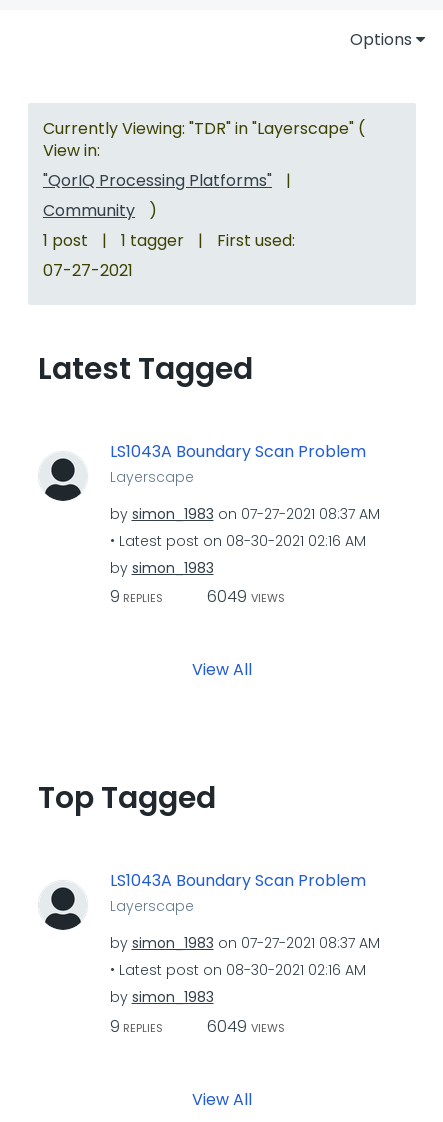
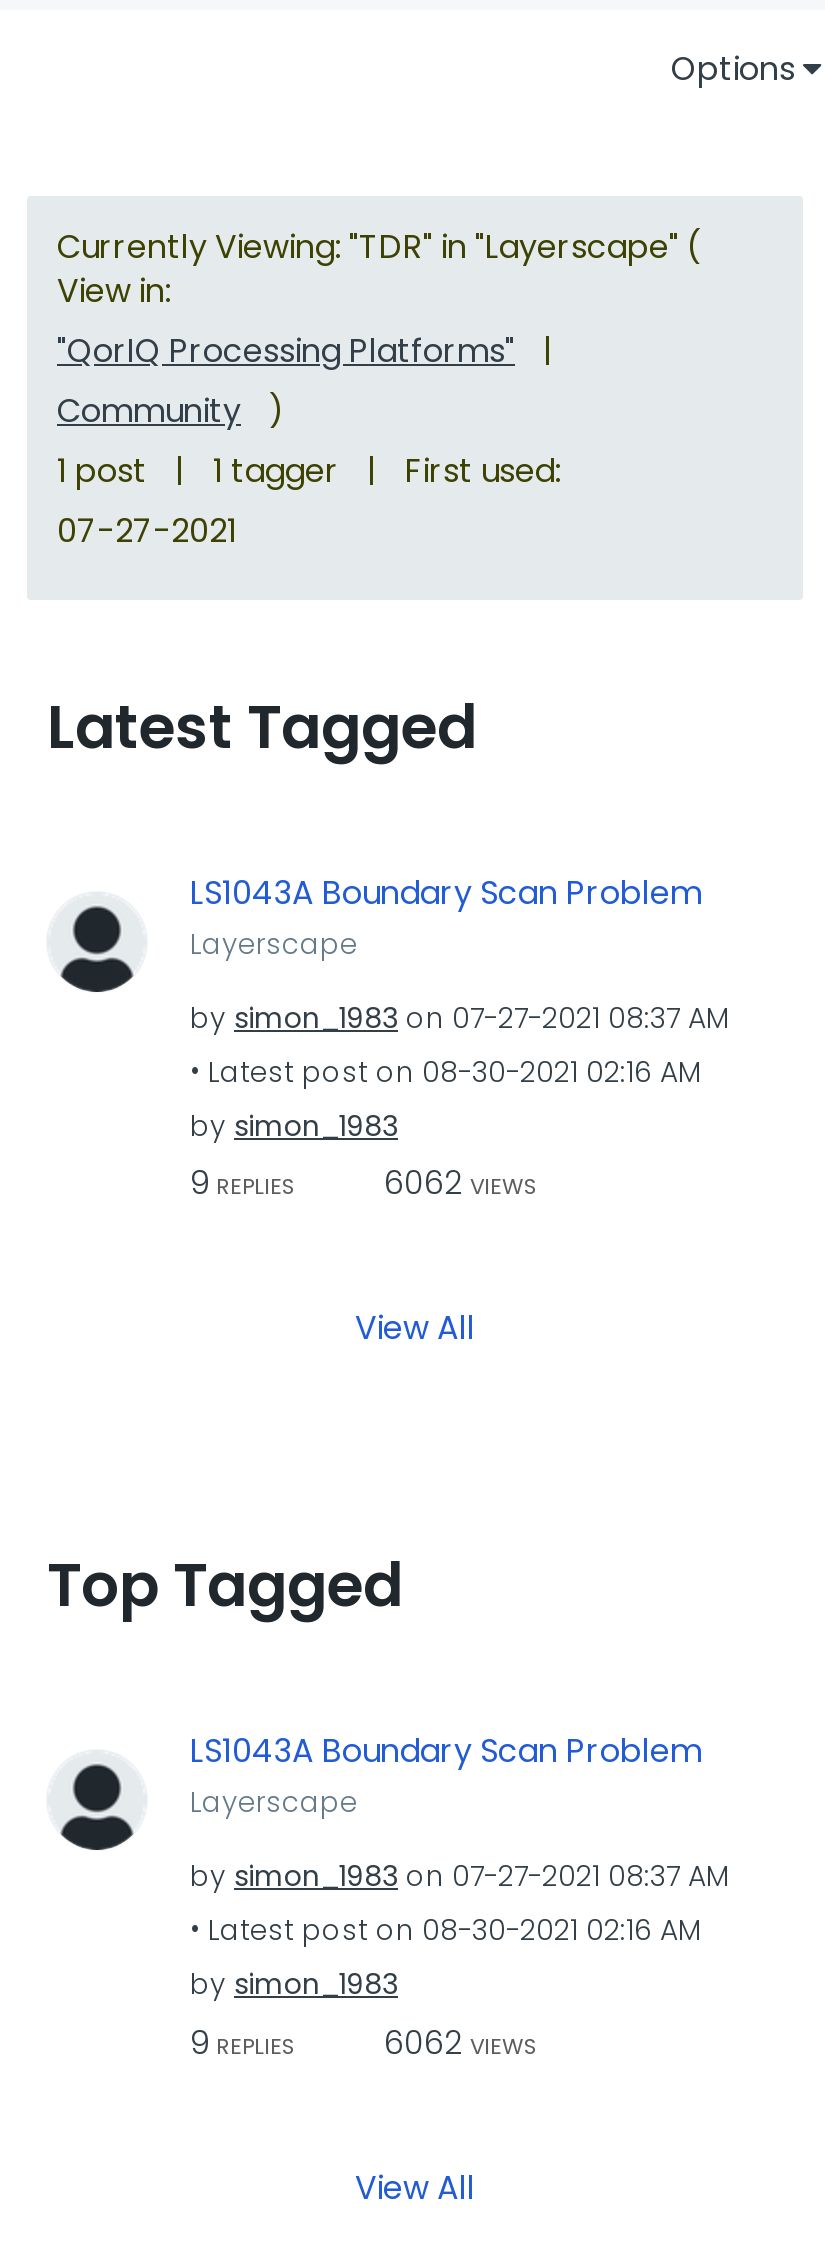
[109,585,284,608] 9 REPLIES 6049 VIEWS -> [190,1160,538,1206] 9 REPLIES 6062 VIEWS
[109,1014,284,1037] 9 REPLIES 6049 VIEWS -> [190,2019,538,2065] 9 REPLIES 6062 VIEWS

